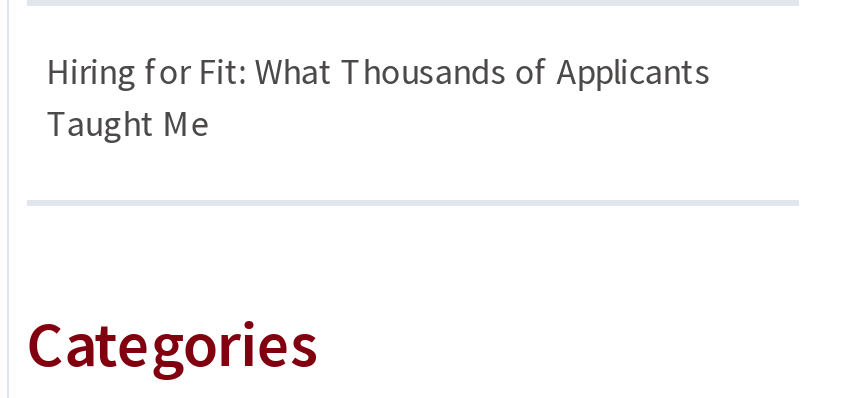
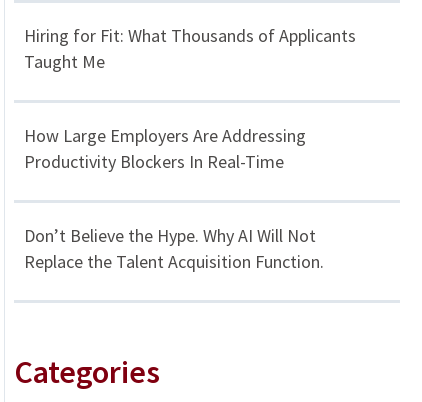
none -> [24,124,324,273] How Large Employers Are Addressing | Productivity Blockers In Real-Time | Don’t Believe the Hype. Why AI Will Not | Replace the Talent Acquisition Function.

